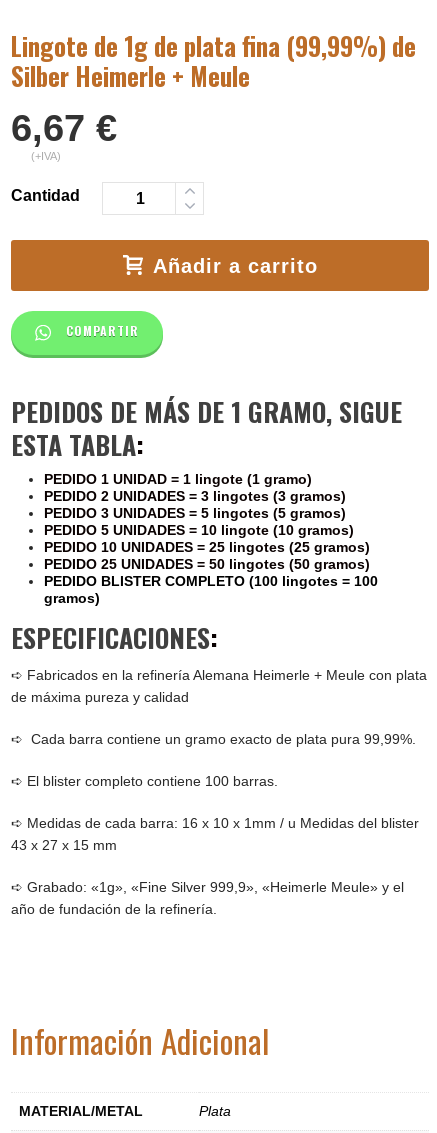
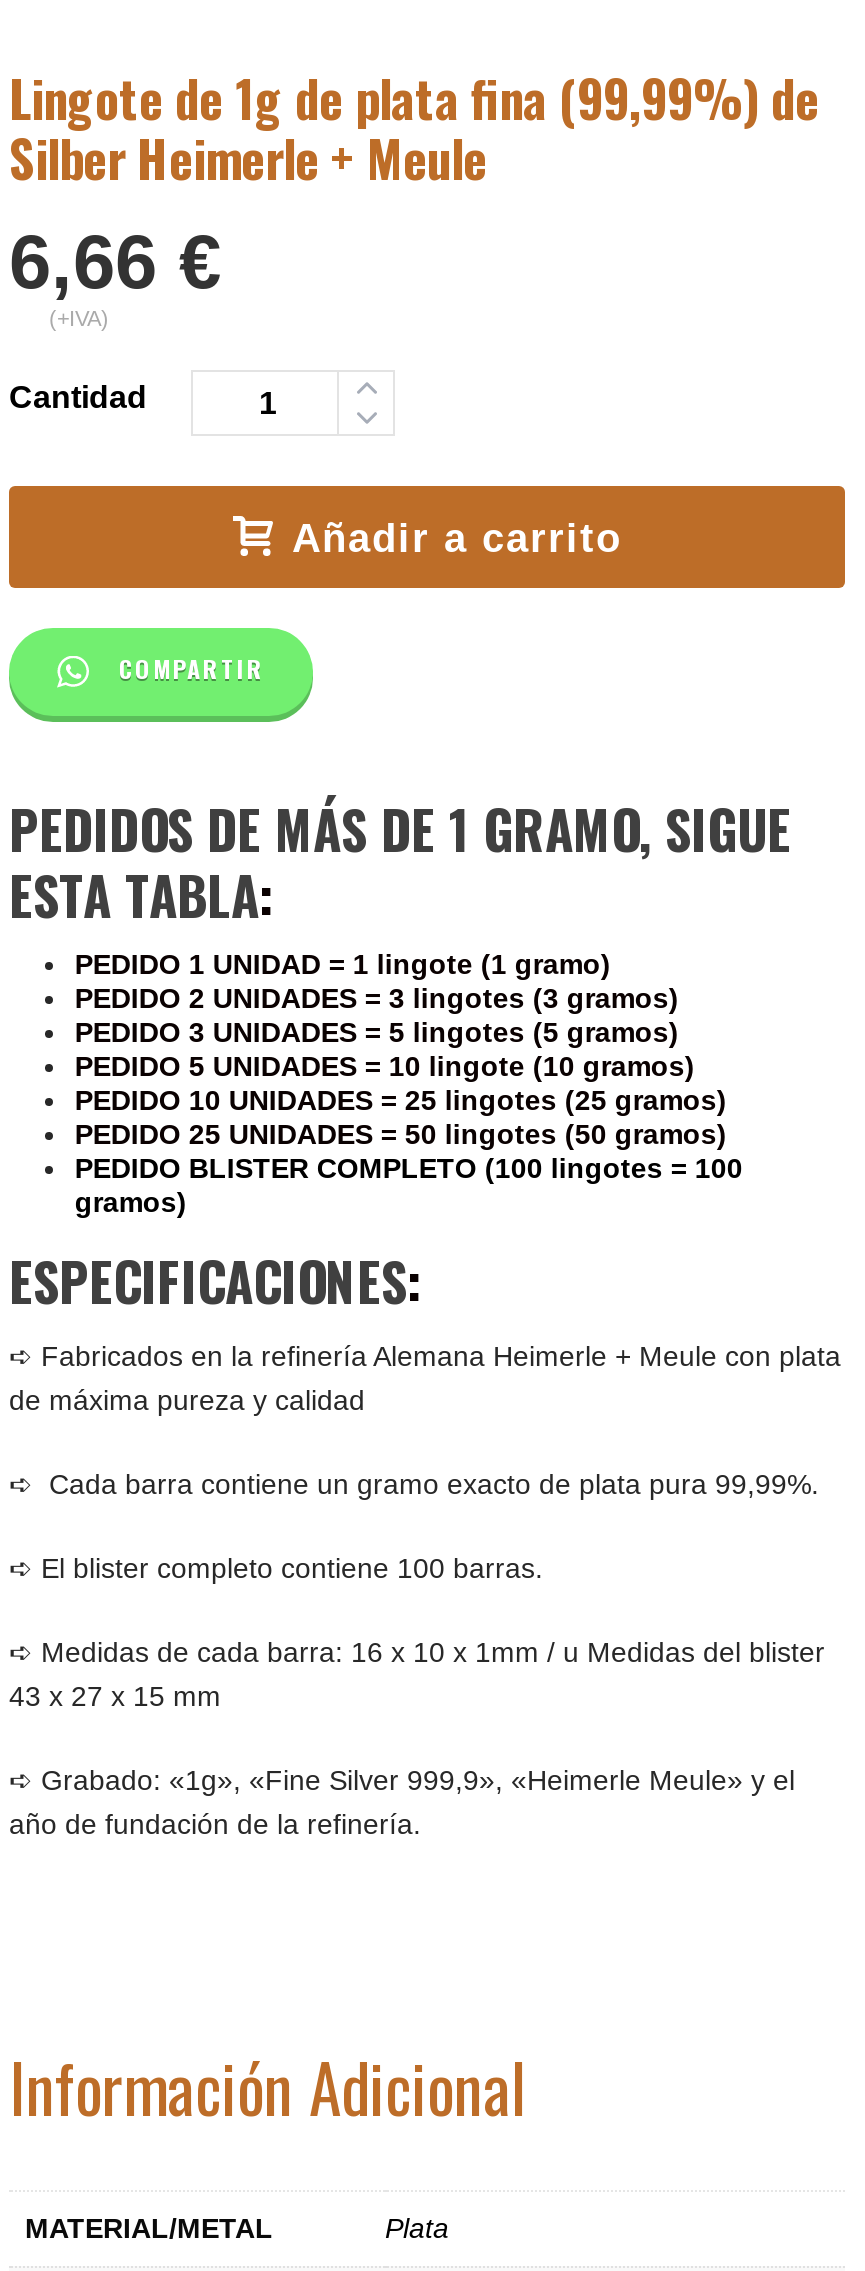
[11,107,117,149] 6,67 € -> [9,221,221,305] 6,66 €

